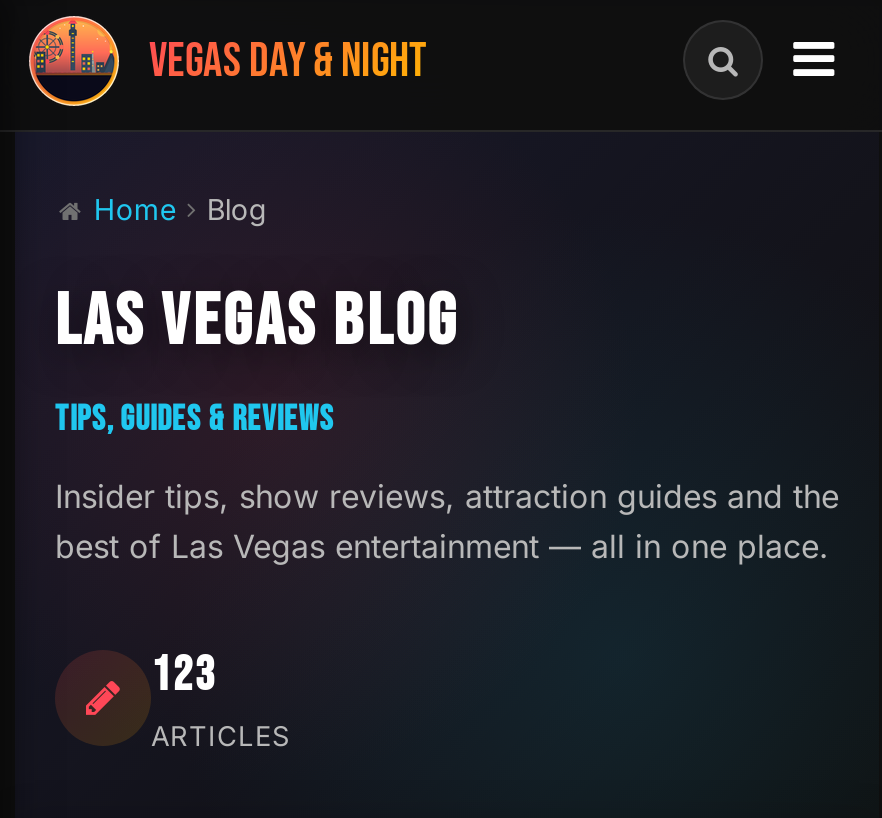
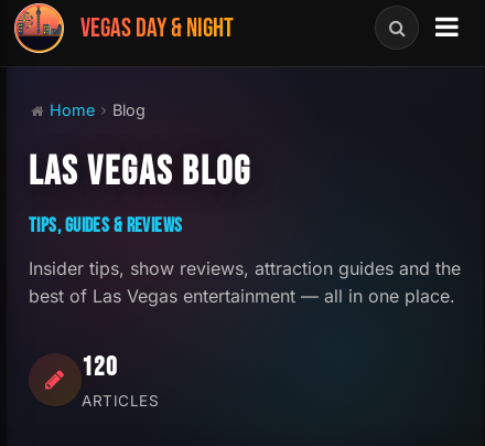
[151,646,217,704] 123 -> [82,351,118,383] 120

